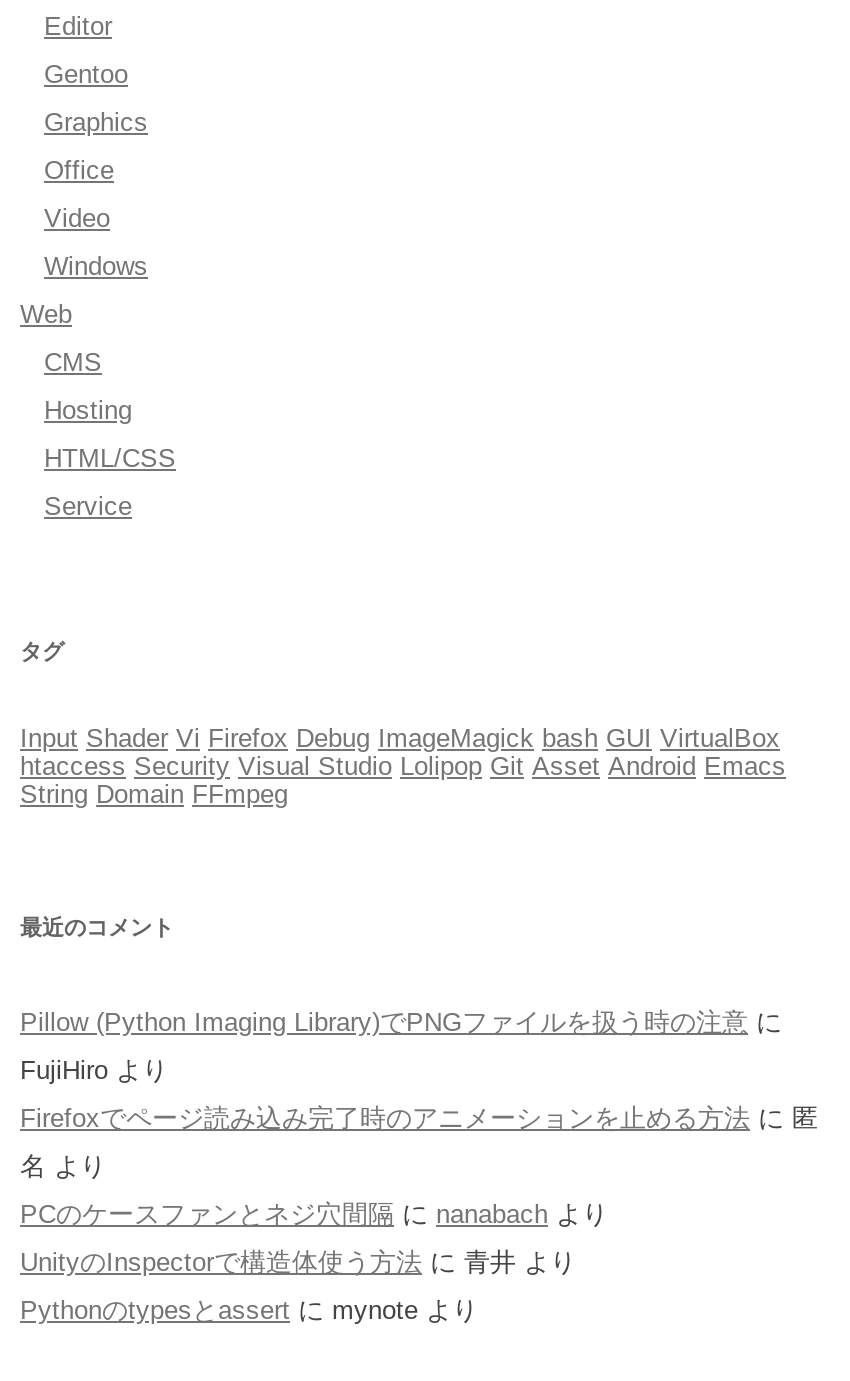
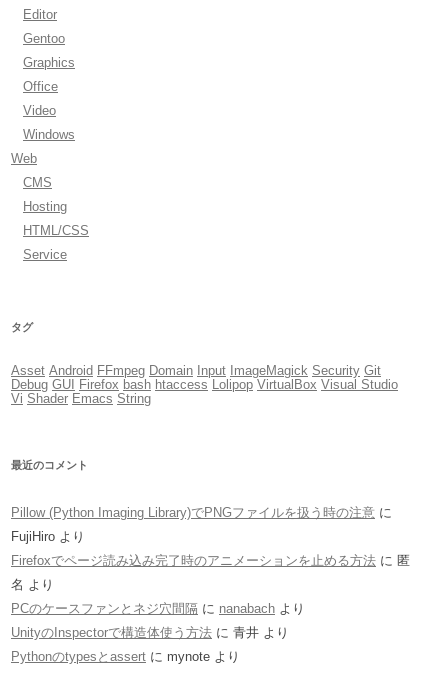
[20,723,786,809] Input Shader Vi Firefox Debug ImageMagick bash GUI VirtualBox | htaccess Security Visual Studio Lolipop Git Asset Android Emacs | String Domain FFmpeg -> [11,363,398,406] Asset Android FFmpeg Domain Input ImageMagick Security Git | Debug GUI Firefox bash htaccess Lolipop VirtualBox Visual Studio | Vi Shader Emacs String

